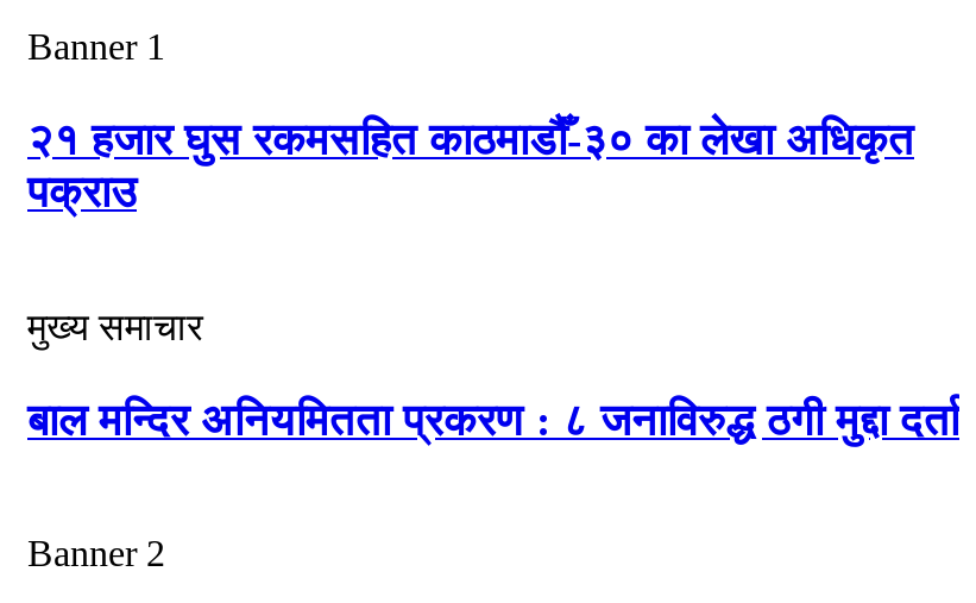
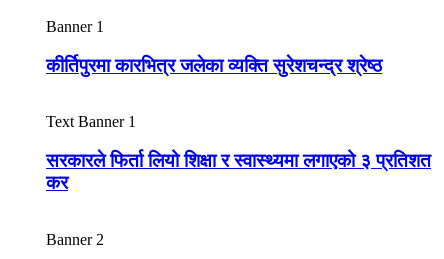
[27,115,914,217] २१ हजार घुस रकमसहित काठमाडौँ-३० का लेखा अधिकृत | पक्राउ -> [46,55,382,76] कीर्तिपुरमा कारभित्र जलेका व्यक्ति सुरेशचन्द्र श्रेष्ठ
[27,307,203,347] मुख्य समाचार -> [46,113,136,130] Text Banner 1
[27,394,959,444] बाल मन्दिर अनियमितता प्रकरण : ८ जनाविरुद्ध ठगी मुद्दा दर्ता -> [46,150,431,193] सरकारले फिर्ता लियो शिक्षा र स्वास्थ्यमा लगाएको ३ प्रतिशत | कर

